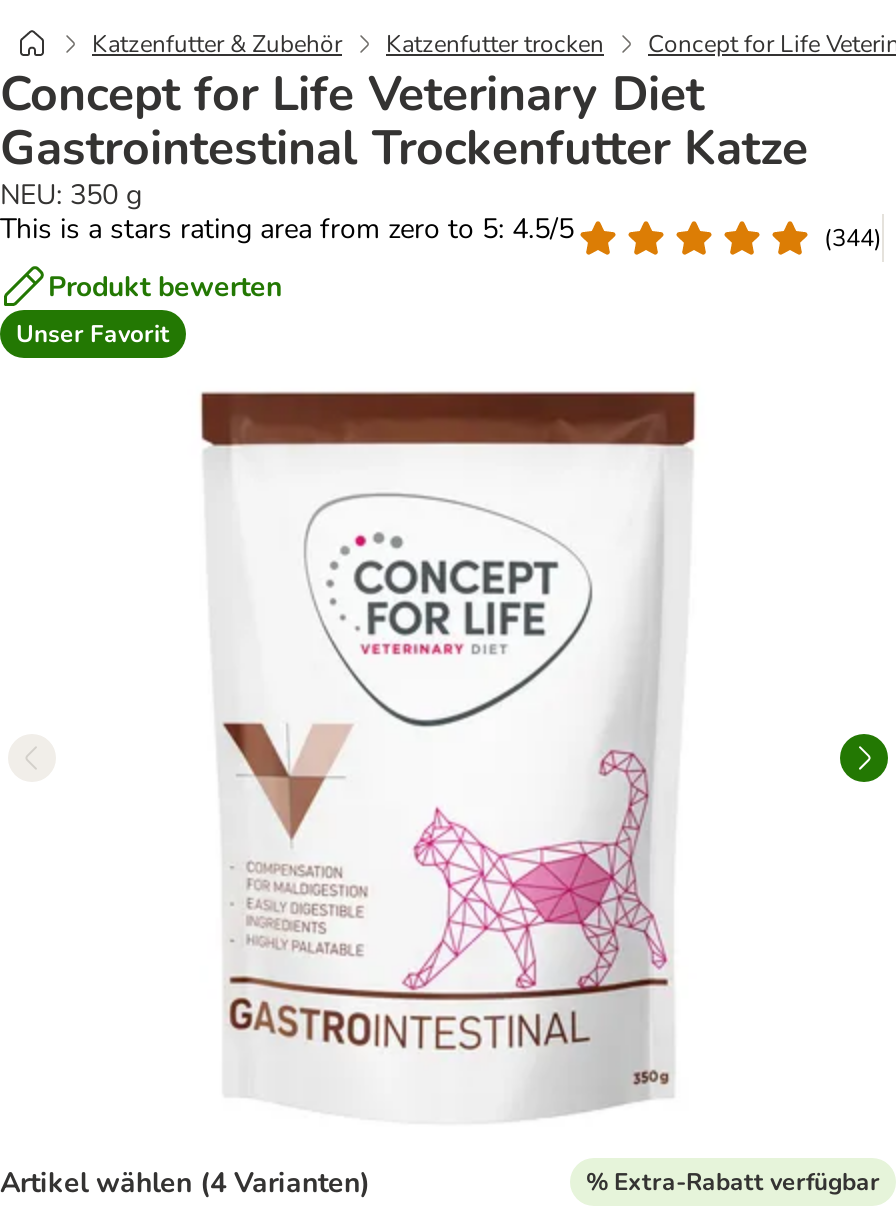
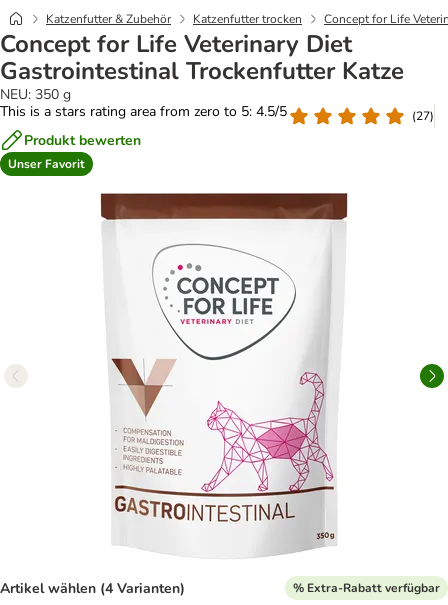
[824,221,882,253] (344) -> [412,107,434,123] (27)

